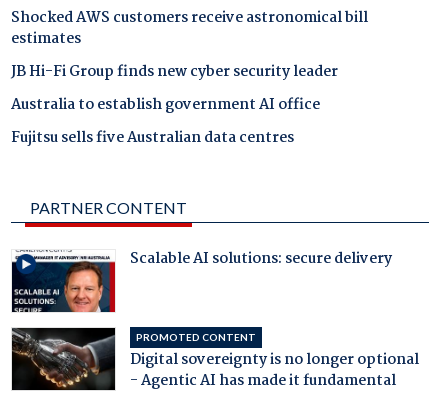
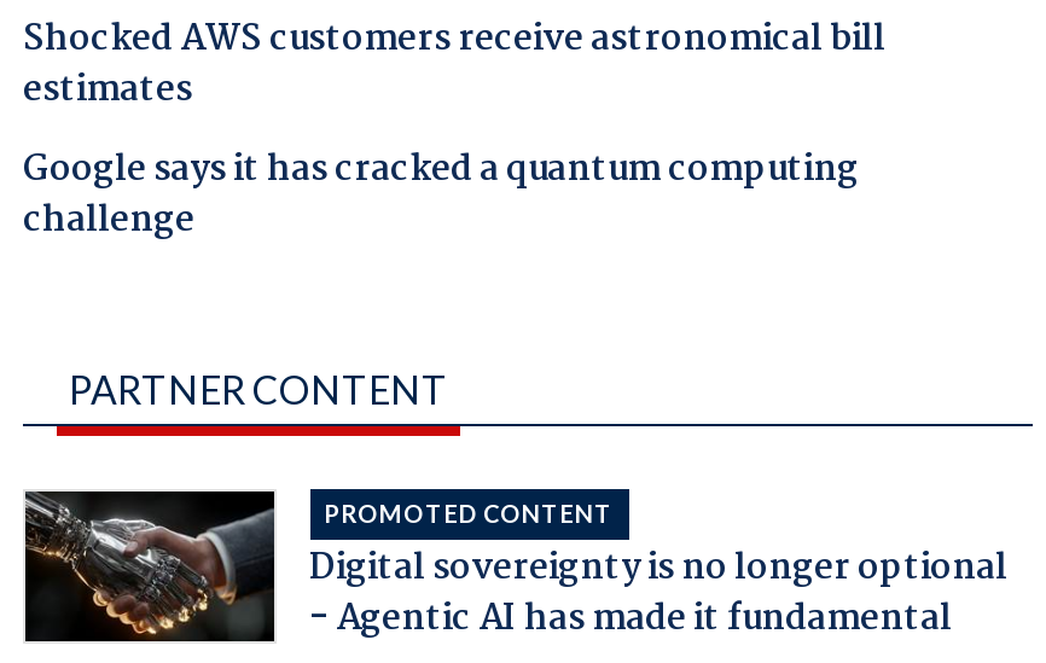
[11,60,338,150] JB Hi-Fi Group finds new cyber security leader | Australia to establish government AI office | Fujitsu sells five Australian data centres -> [23,143,859,251] Google says it has cracked a quantum computing | challenge
[12,247,391,313] [image] | Scalable AI solutions: secure delivery -> none

